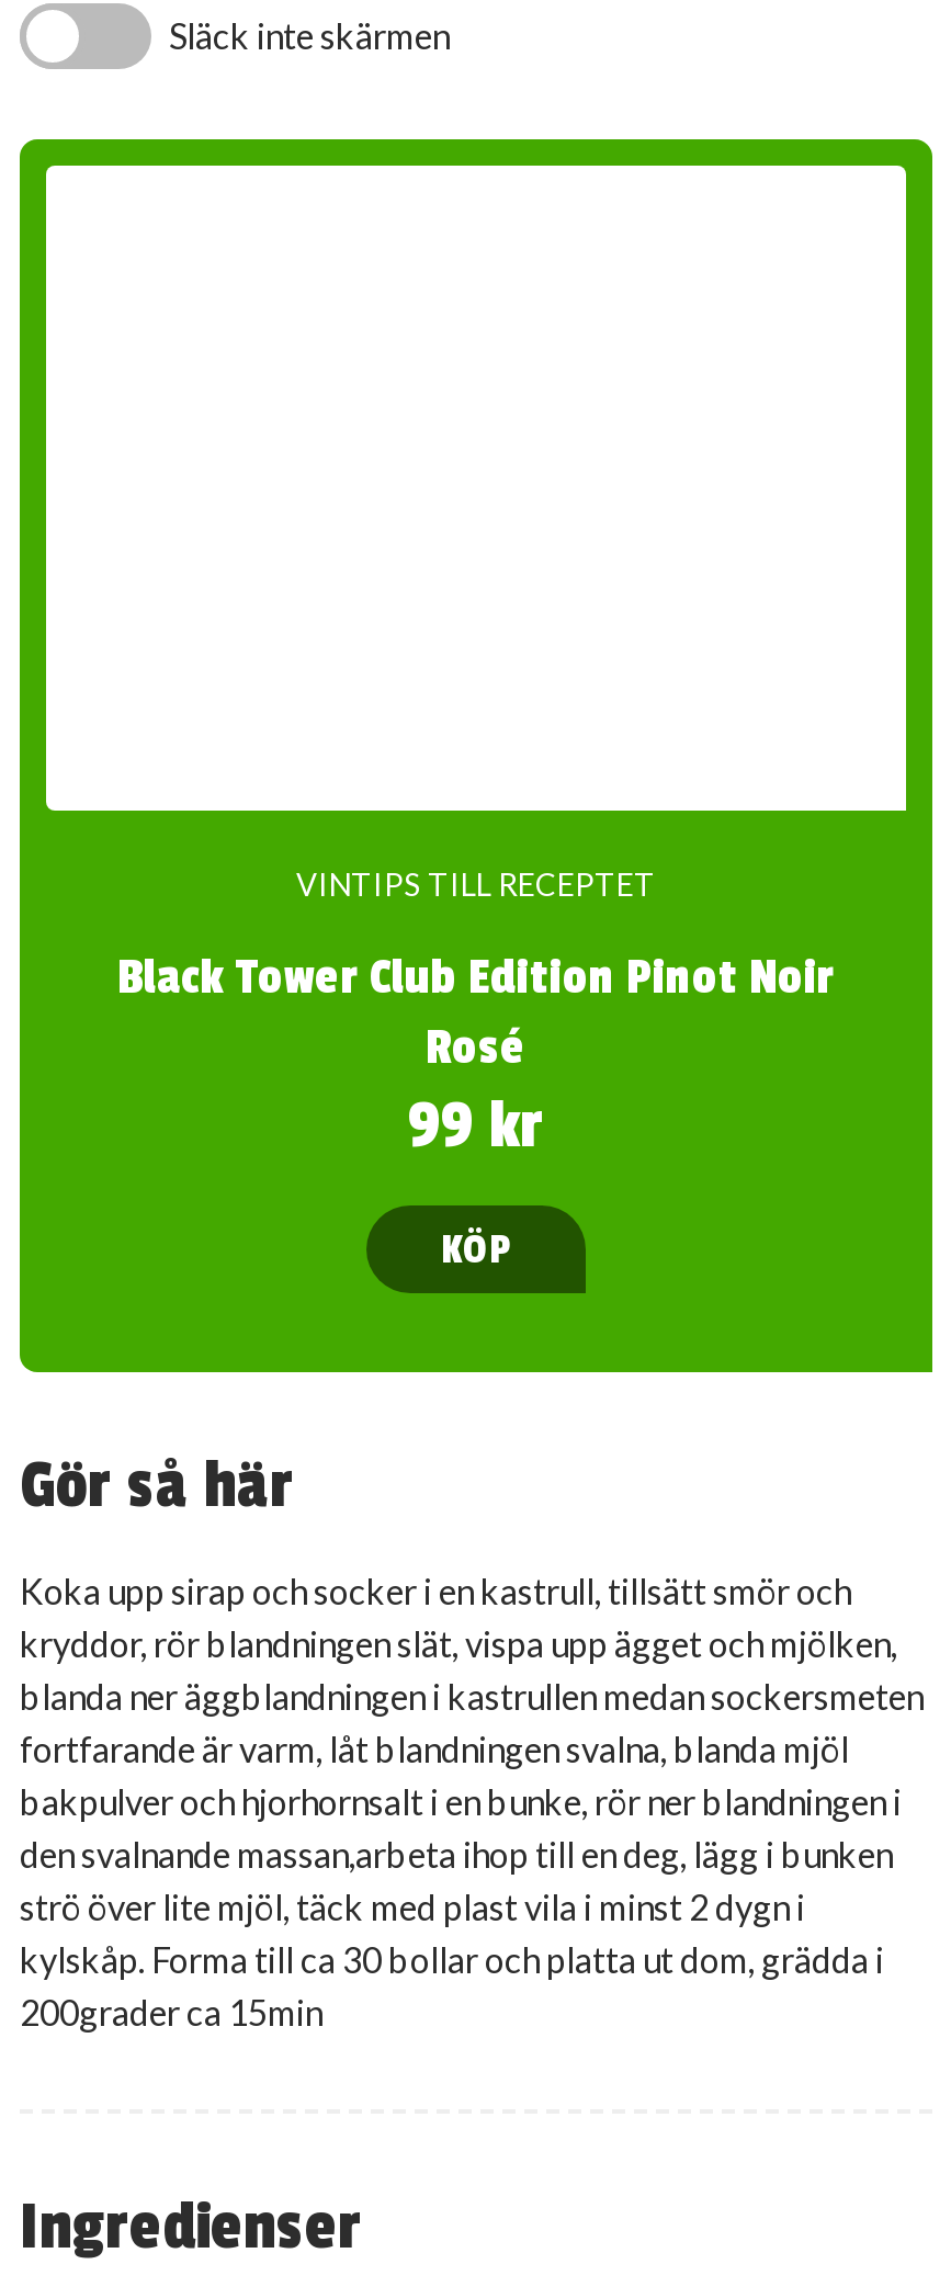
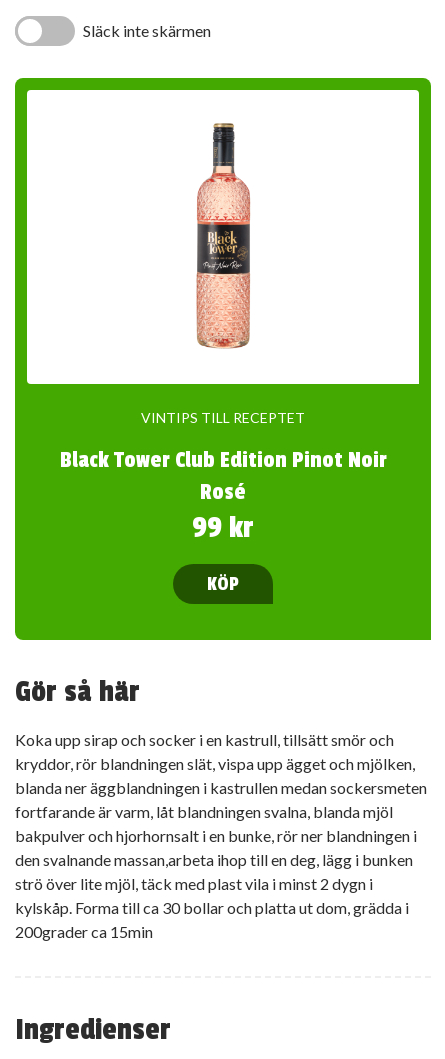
none -> [196,122,251,349] [image]

